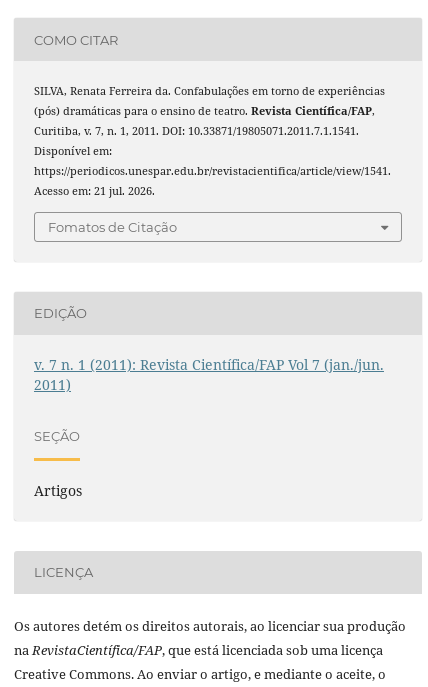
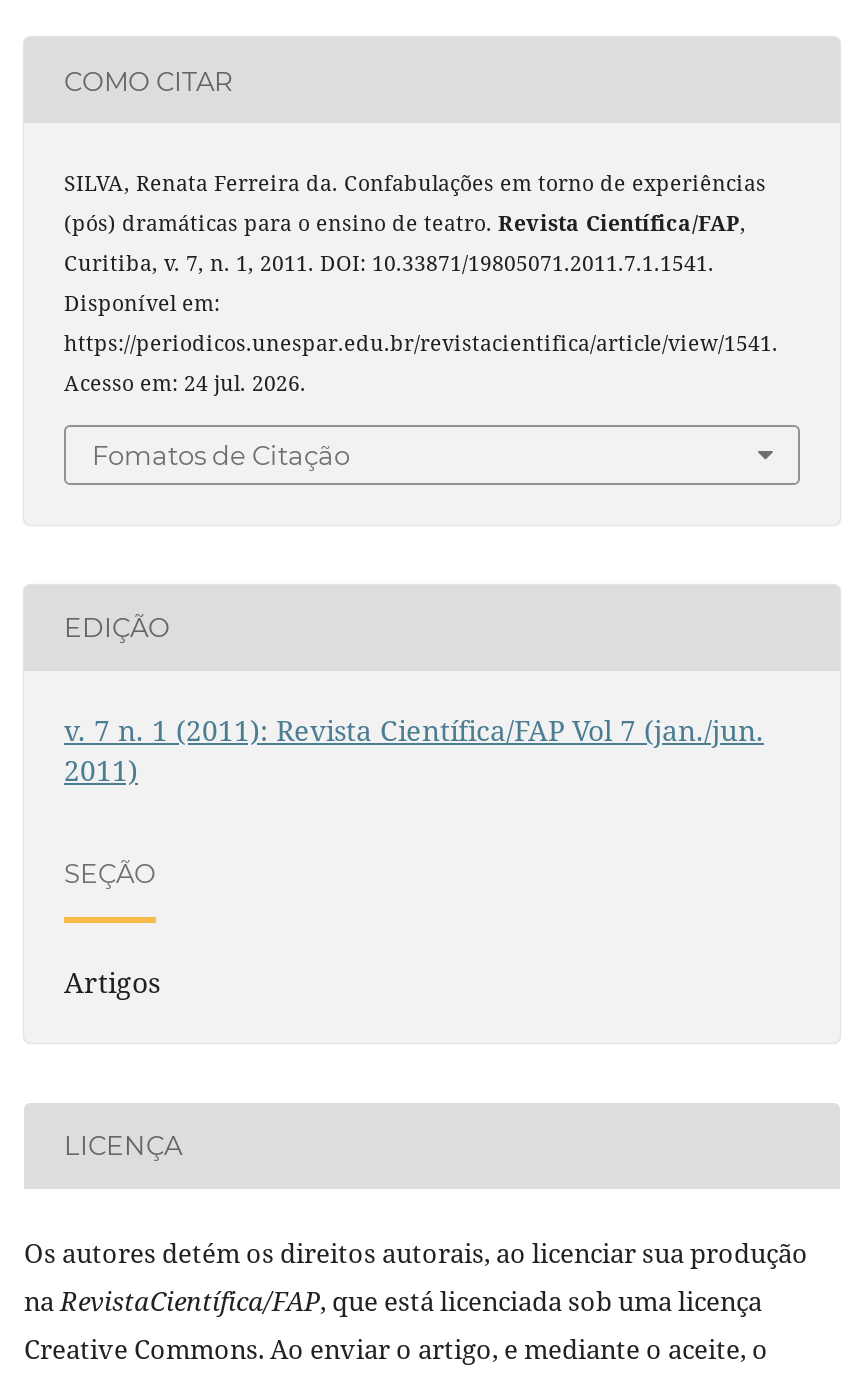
[34,184,155,198] Acesso em: 21 jul. 2026. -> [64,369,306,397] Acesso em: 24 jul. 2026.

